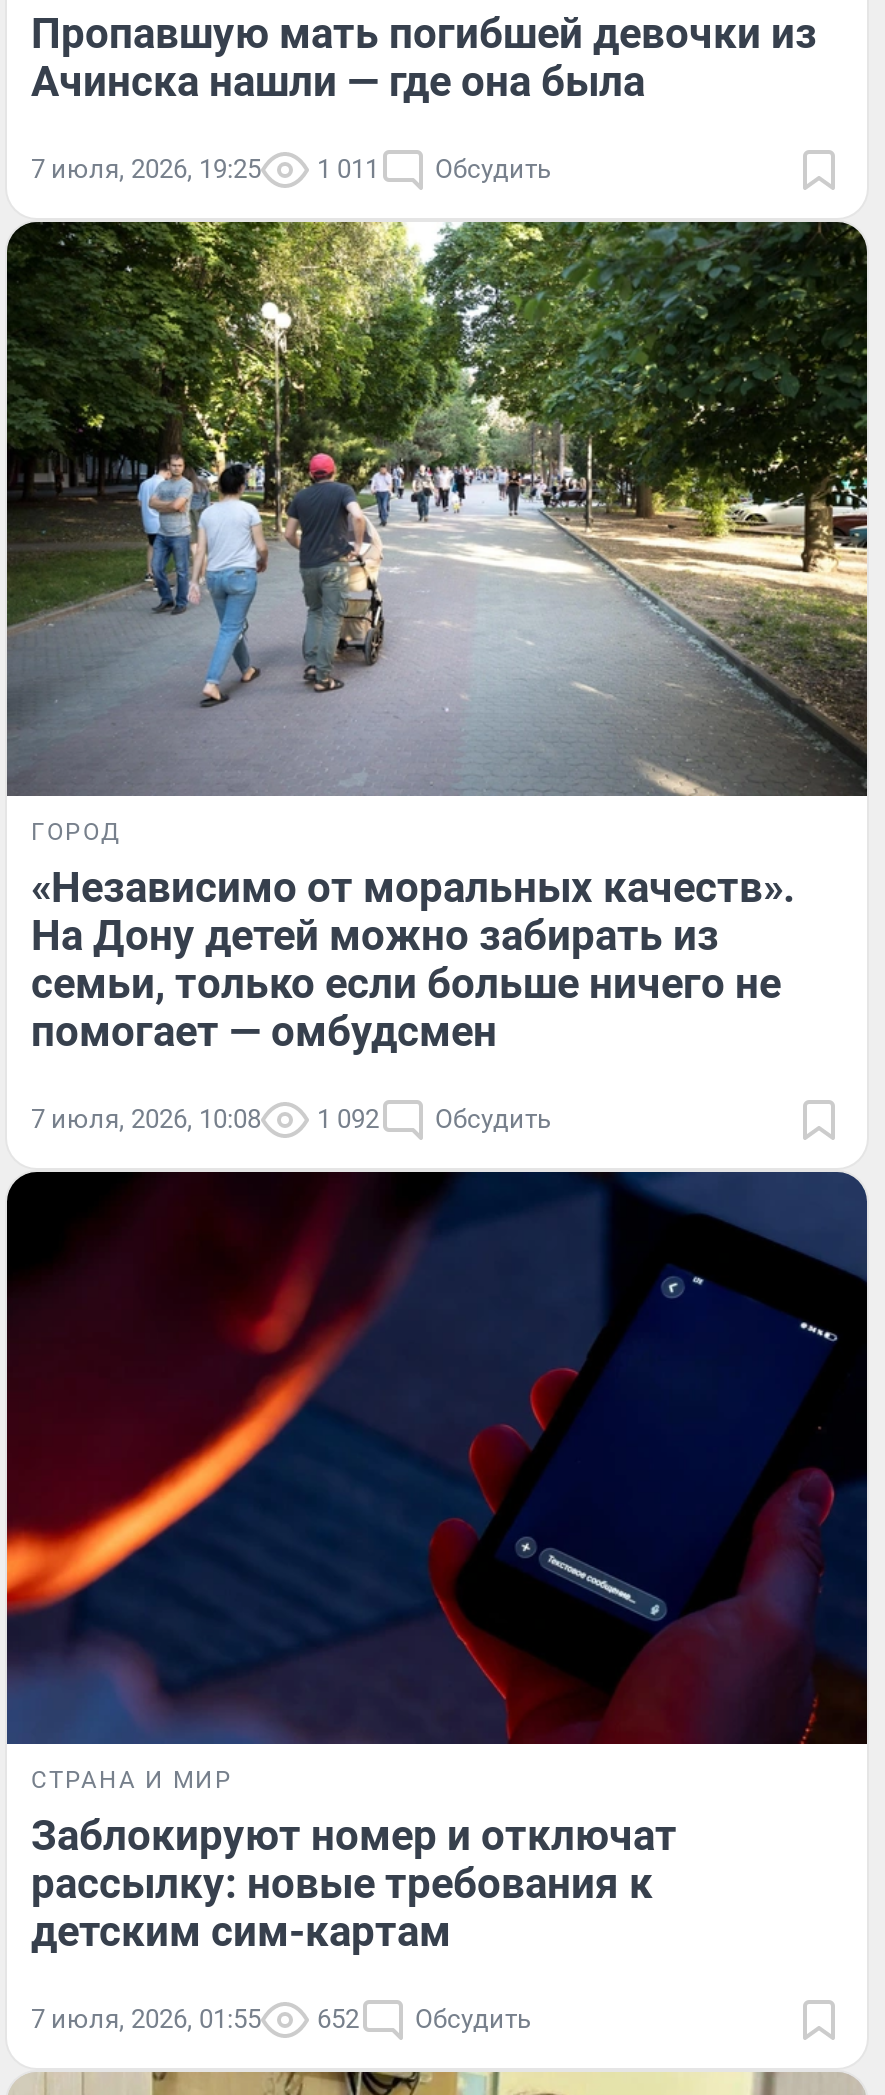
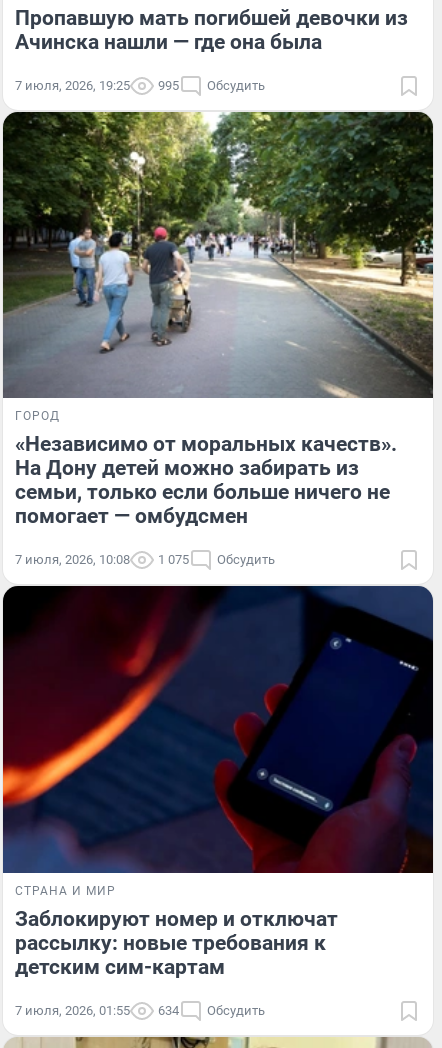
[31,154,551,184] 7 июля, 2026, 19:25 1 011 Обсудить -> [15,78,265,93] 7 июля, 2026, 19:25 995 Обсудить
[31,1103,551,1133] 7 июля, 2026, 10:08 1 092 Обсудить -> [15,552,275,567] 7 июля, 2026, 10:08 1 075 Обсудить
[31,2005,531,2035] 7 июля, 2026, 01:55 652 Обсудить -> [15,1003,265,1018] 7 июля, 2026, 01:55 634 Обсудить

